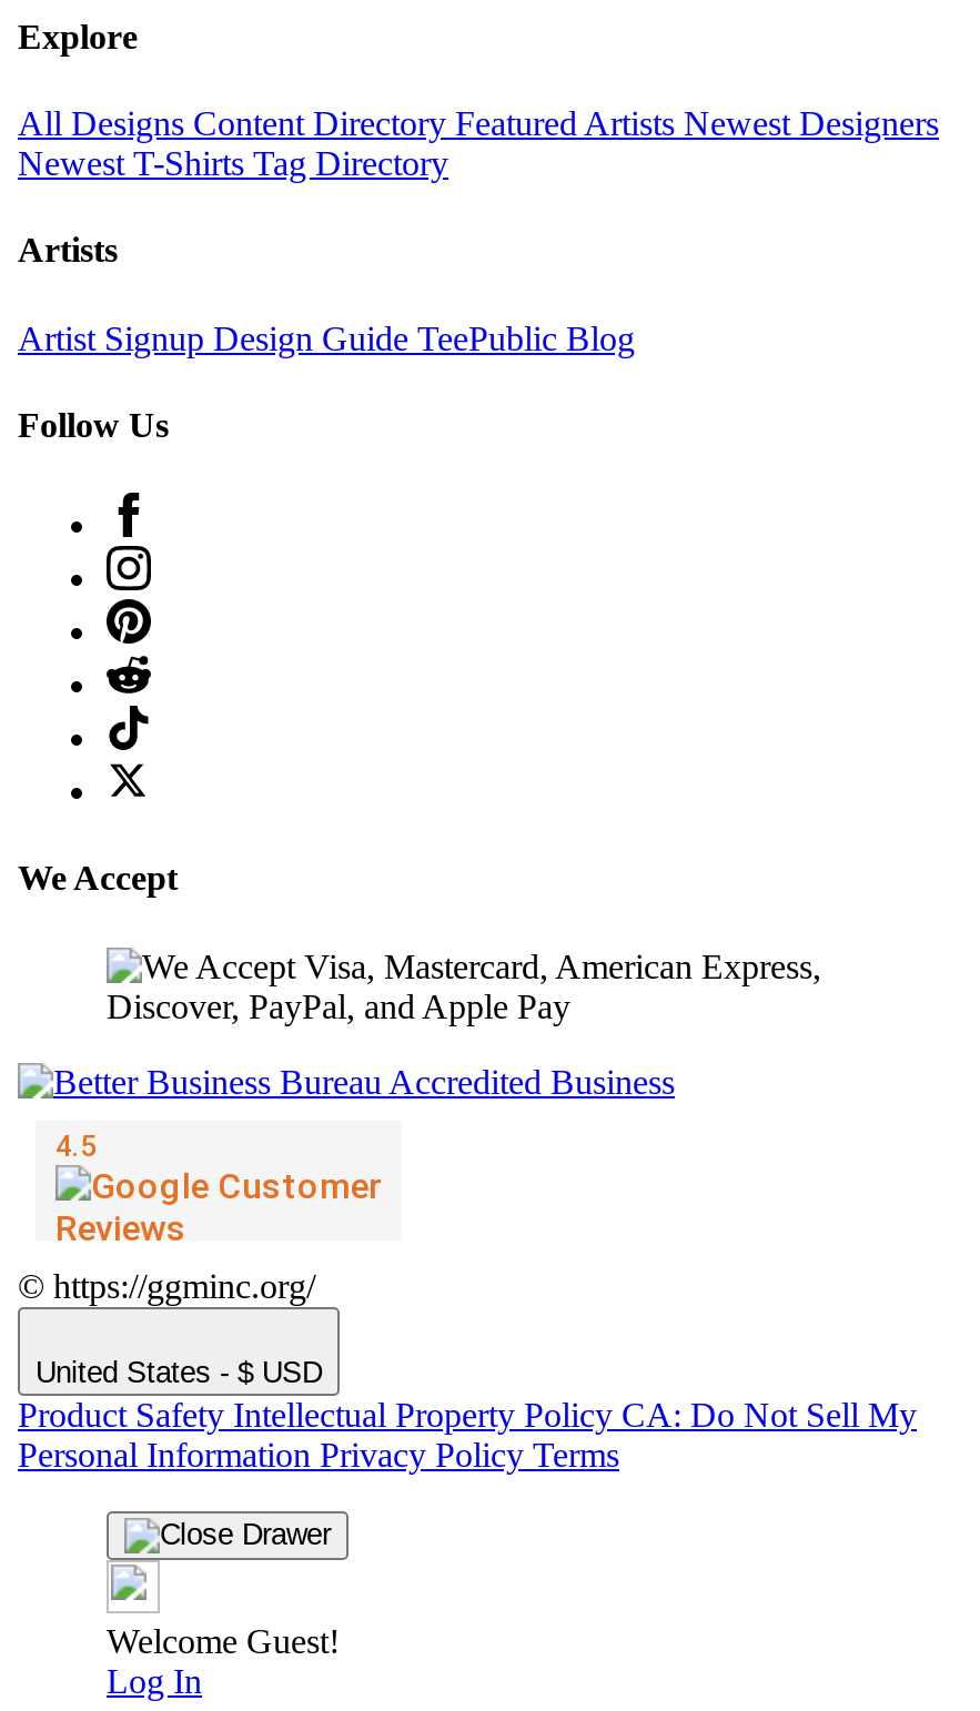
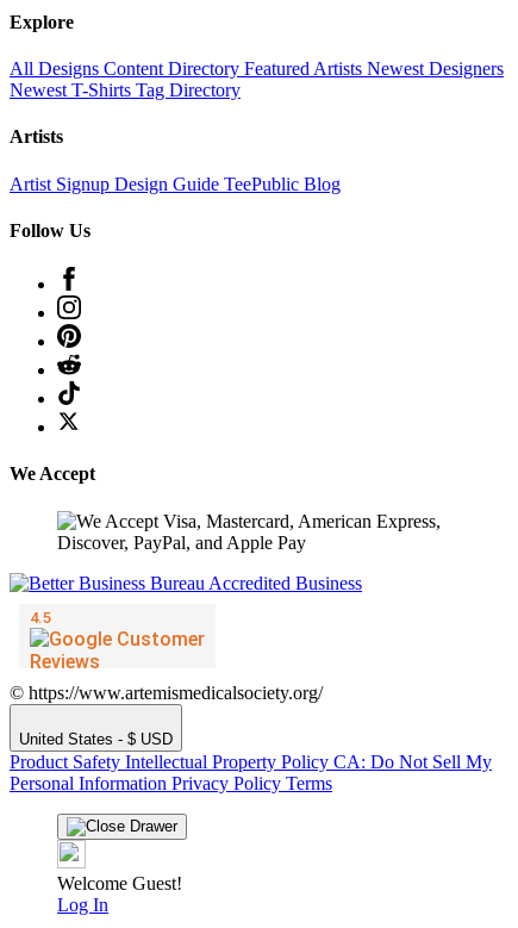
[18,1267,315,1304] © https://ggminc.org/ -> [10,682,323,703] © https://www.artemismedicalsociety.org/

